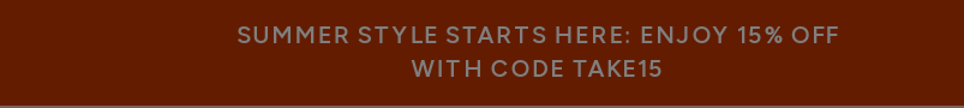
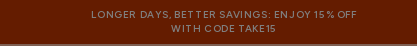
[237,19,838,50] SUMMER STYLE STARTS HERE: ENJOY 15% OFF -> [91,8,357,21] LONGER DAYS, BETTER SAVINGS: ENJOY 15% OFF

